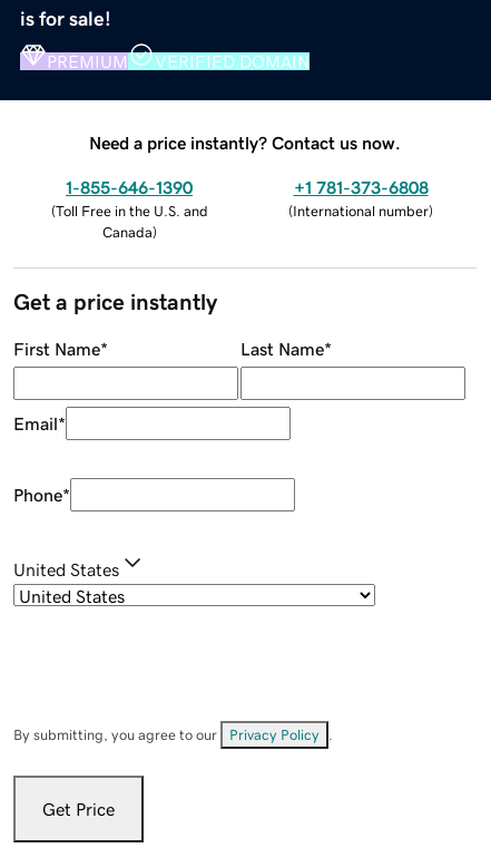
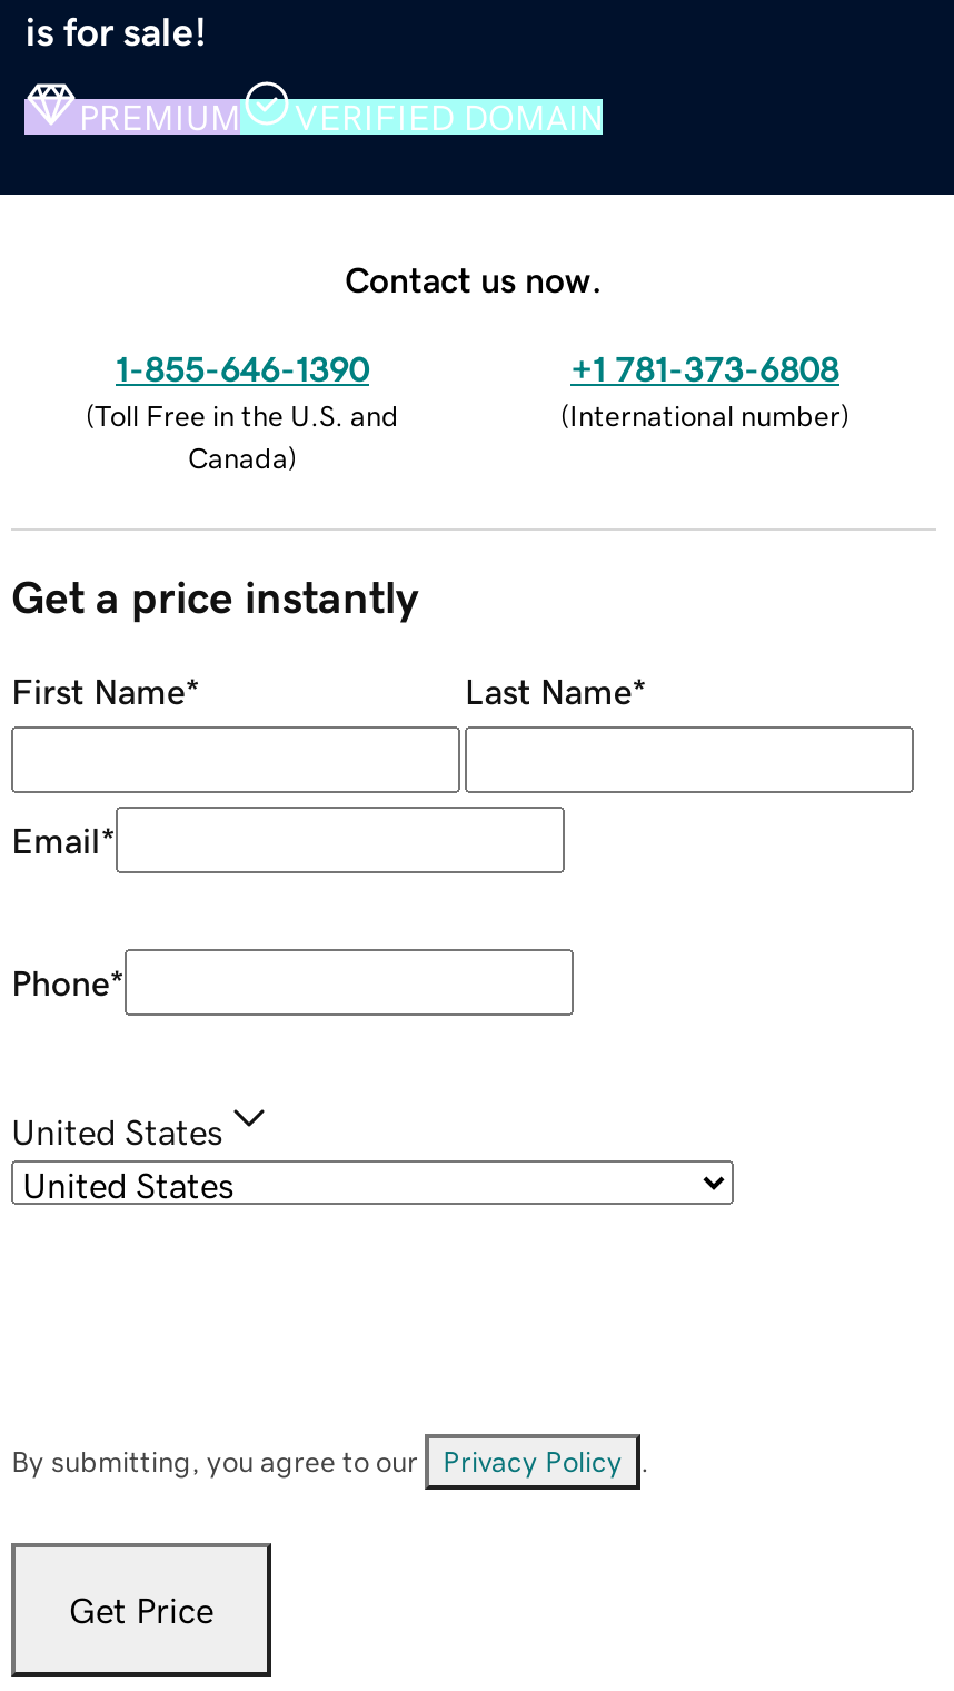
[89,133,401,151] Need a price instantly? Contact us now. -> [345,261,603,296] Contact us now.

